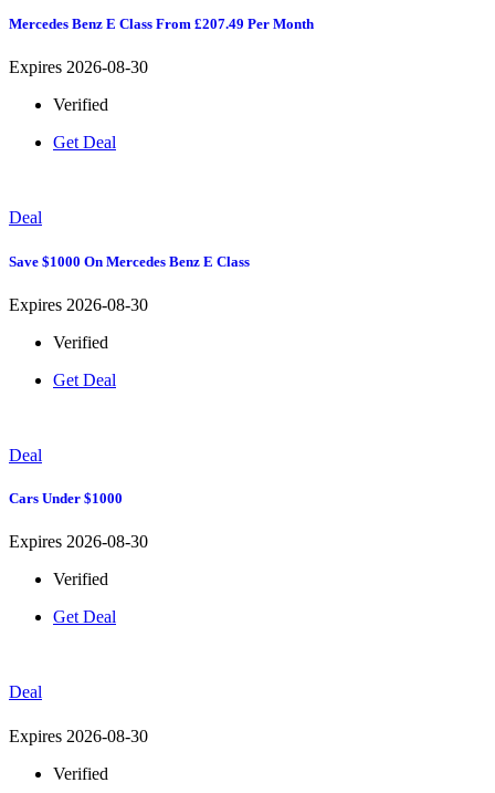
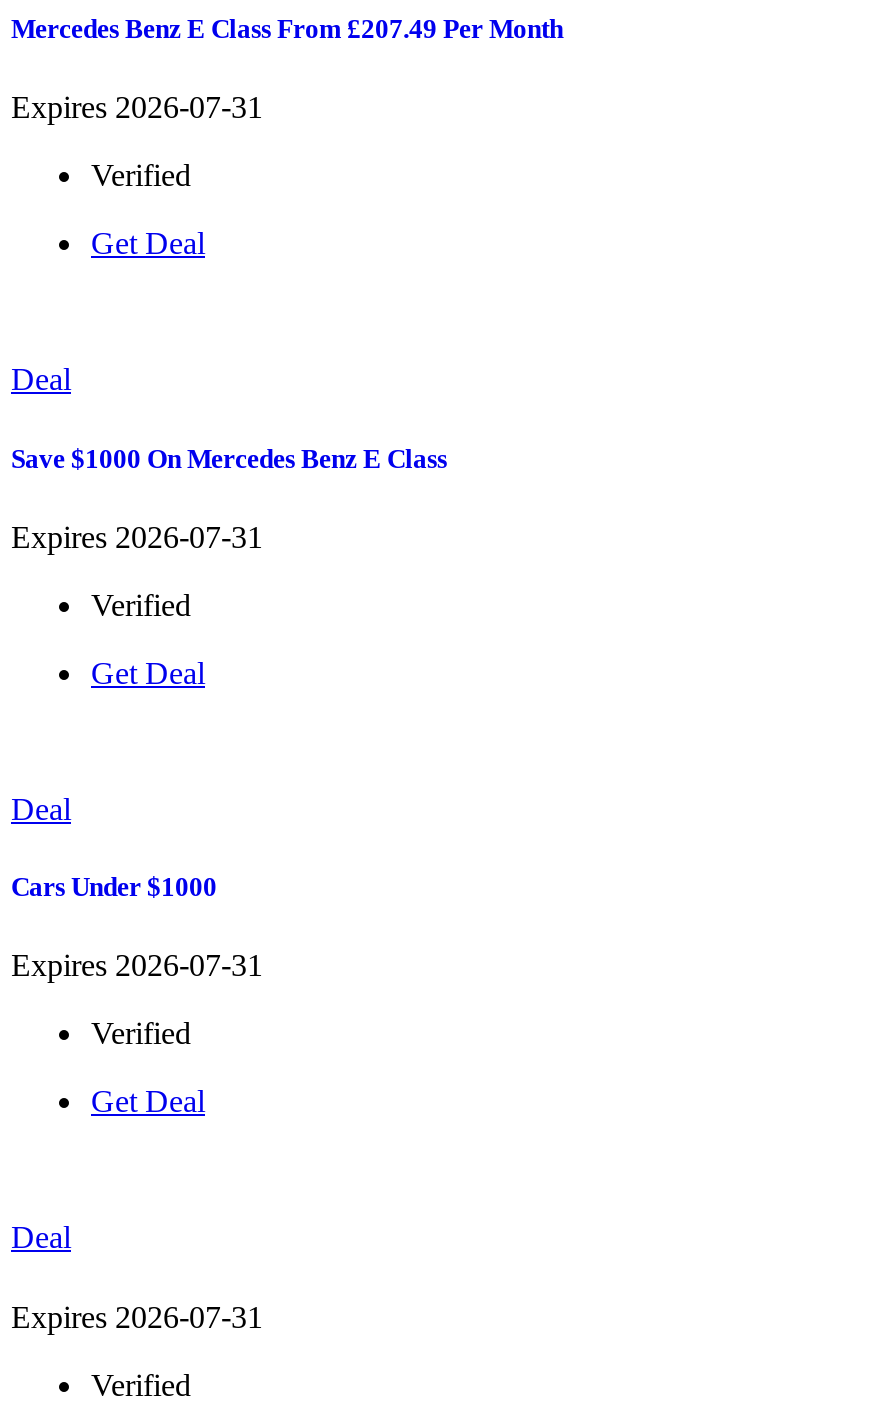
[9,58,148,77] Expires 2026-08-30 -> [11,91,263,125] Expires 2026-07-31
[9,295,148,314] Expires 2026-08-30 -> [11,519,263,553] Expires 2026-07-31
[9,532,148,551] Expires 2026-08-30 -> [11,948,263,982] Expires 2026-07-31
[9,727,148,746] Expires 2026-08-30 -> [11,1300,263,1334] Expires 2026-07-31

